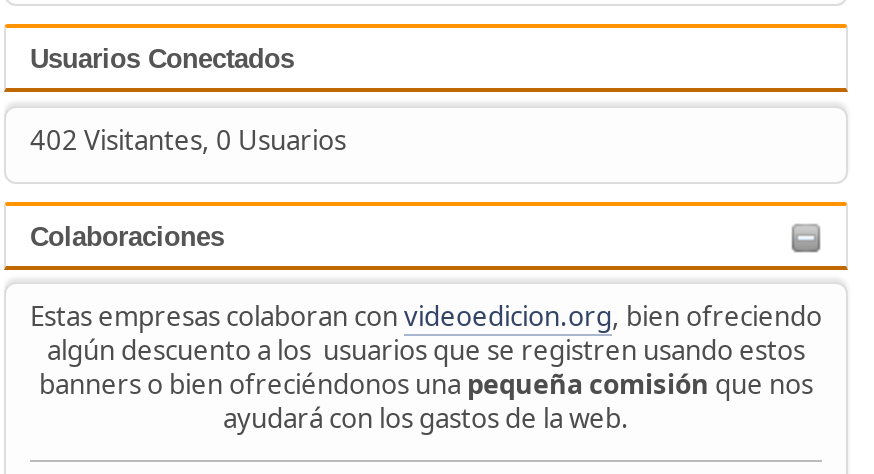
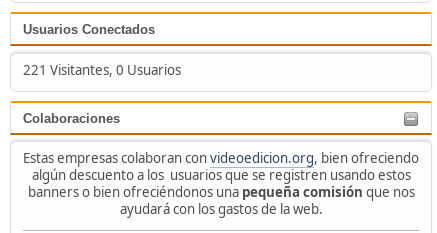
[30,121,346,157] 402 Visitantes, 0 Usuarios -> [23,60,181,78] 221 Visitantes, 0 Usuarios

